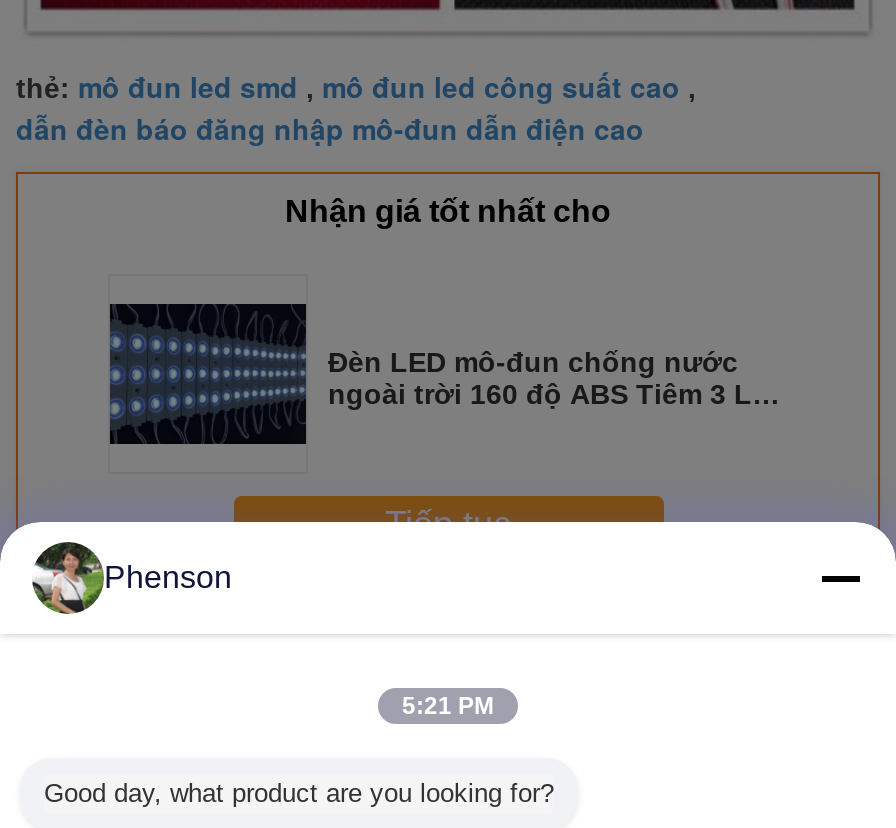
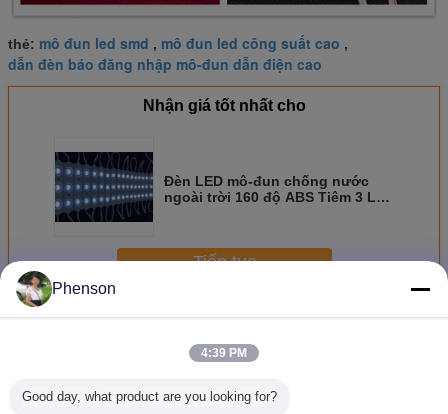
[402,692,494,720] 5:21 PM -> [201,346,247,360] 4:39 PM

